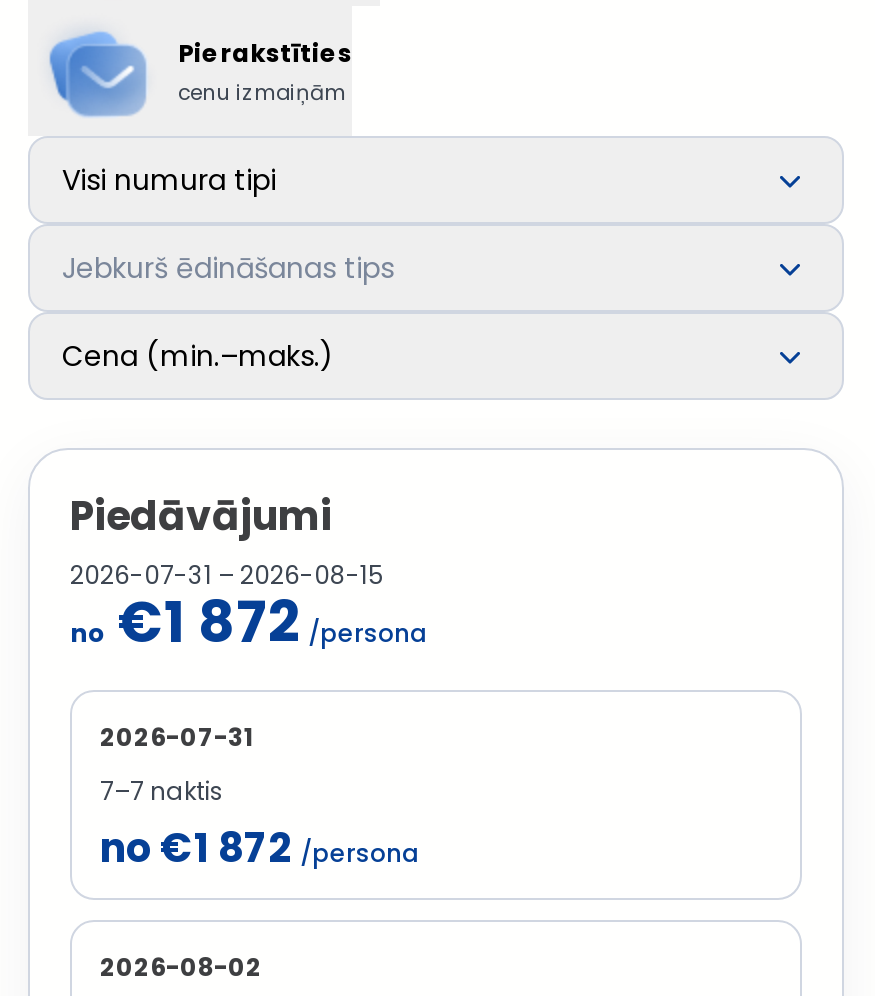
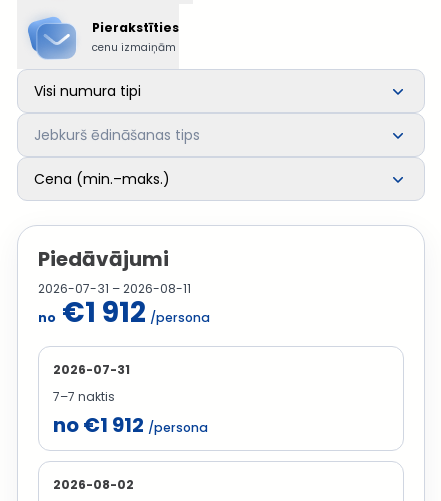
[70,558,384,592] 2026-07-31 – 2026-08-15 -> [38,280,191,297] 2026-07-31 – 2026-08-11
[70,584,428,662] no€1 872 /persona -> [38,293,210,332] no€1 912 /persona
[100,820,420,876] no €1 872 /persona -> [53,411,208,439] no €1 912 /persona

